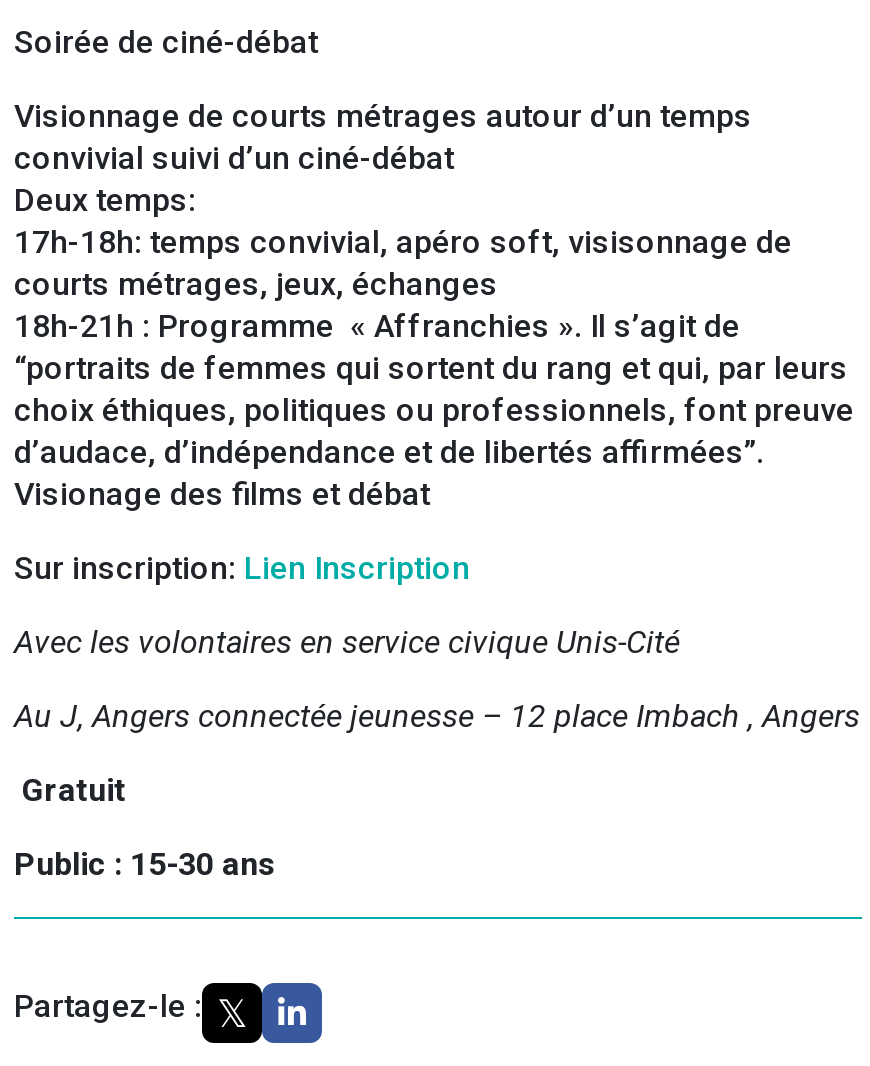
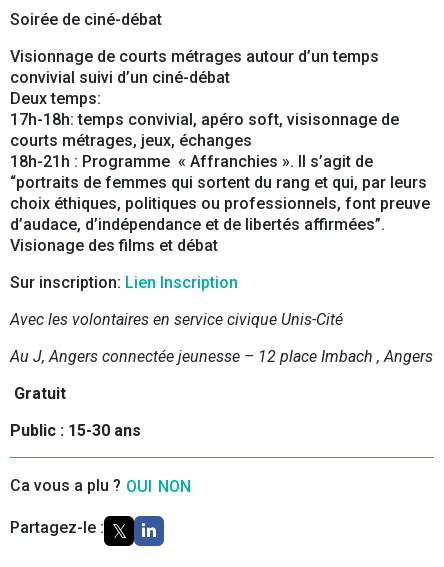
none -> [10,476,191,496] Ca vous a plu ? OUI NON

